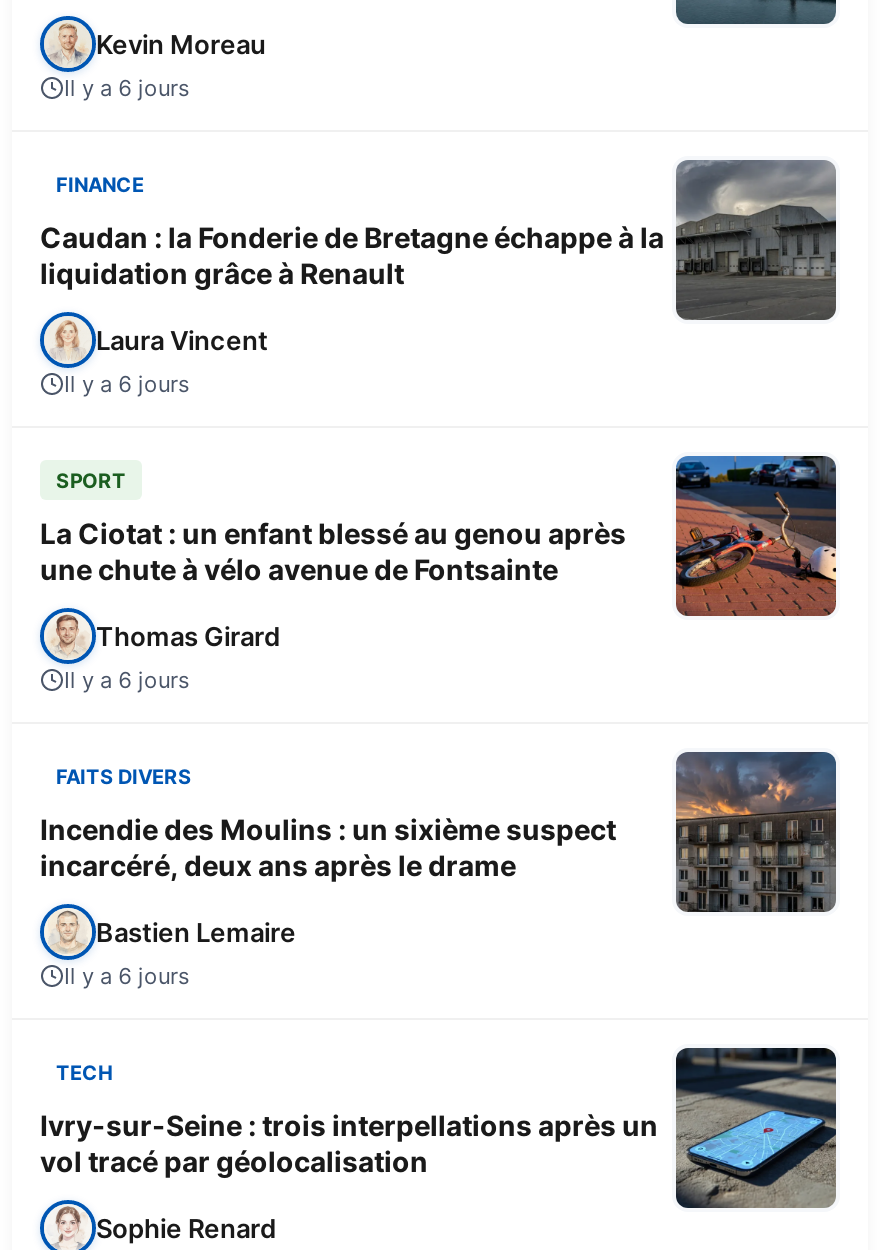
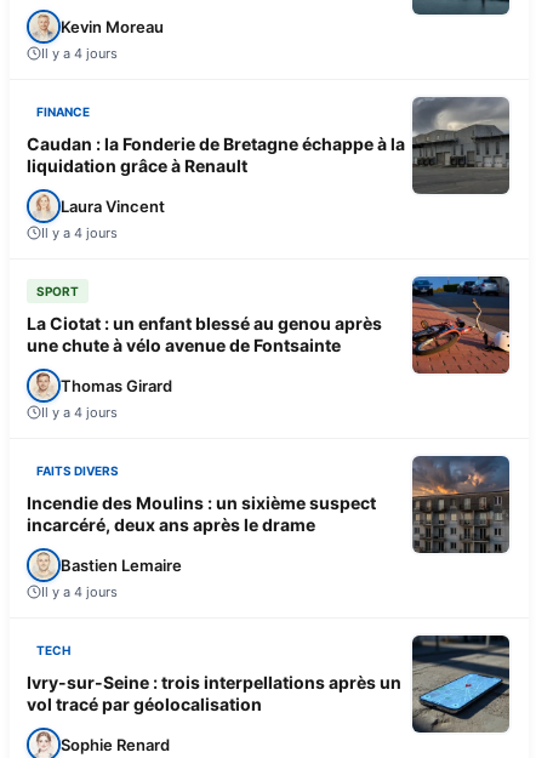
[64,73,190,101] Il y a 6 jours -> [41,44,118,61] Il y a 4 jours
[64,369,190,397] Il y a 6 jours -> [41,224,118,241] Il y a 4 jours
[64,665,190,693] Il y a 6 jours -> [41,403,118,420] Il y a 4 jours
[64,961,190,989] Il y a 6 jours -> [41,583,118,600] Il y a 4 jours

